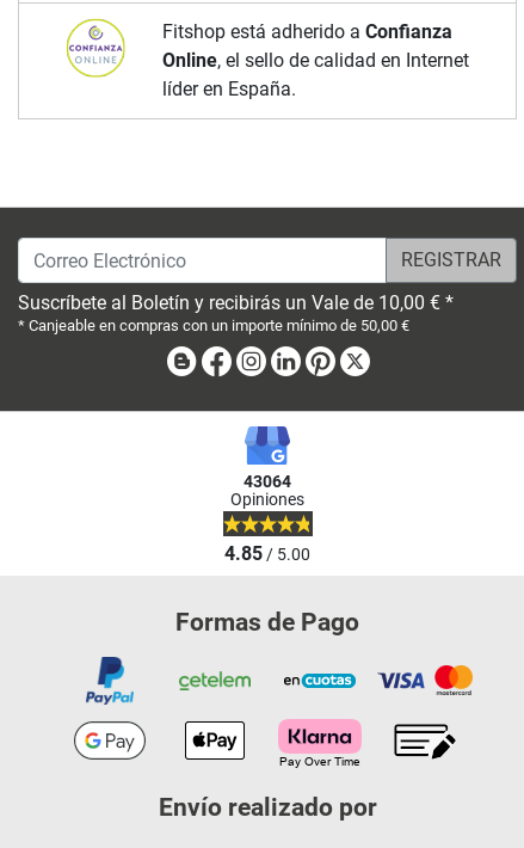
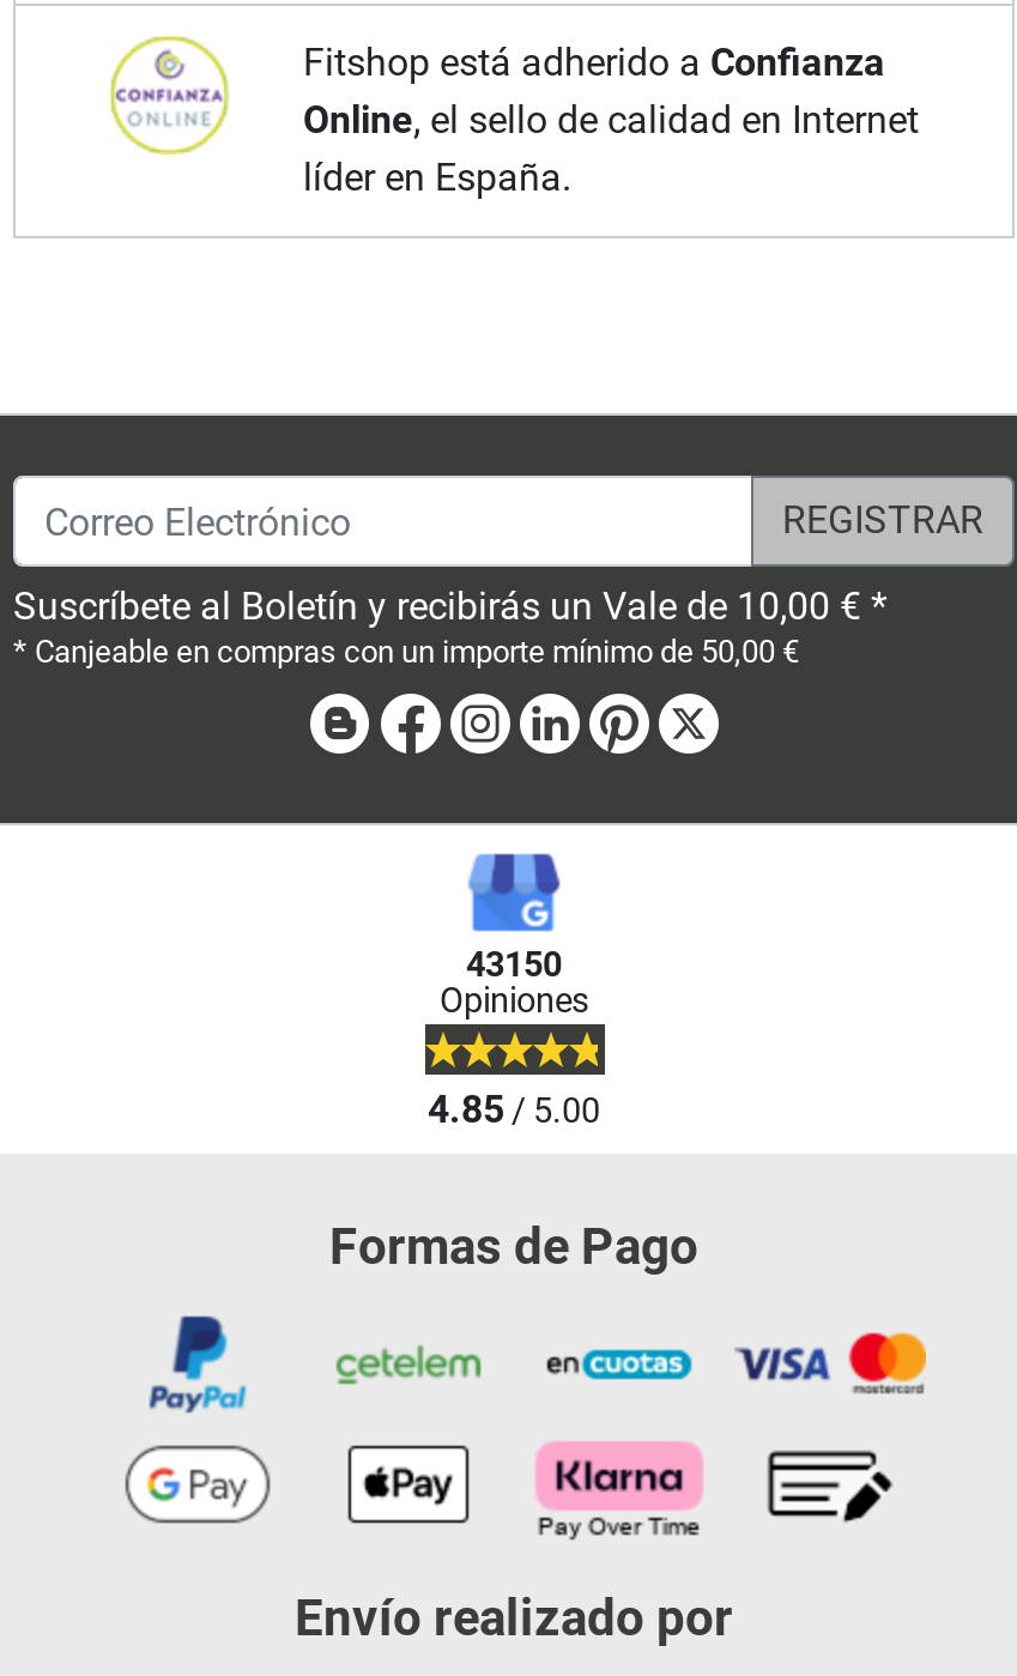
[243,471,291,491] 43064 -> [466,944,562,985] 43150

